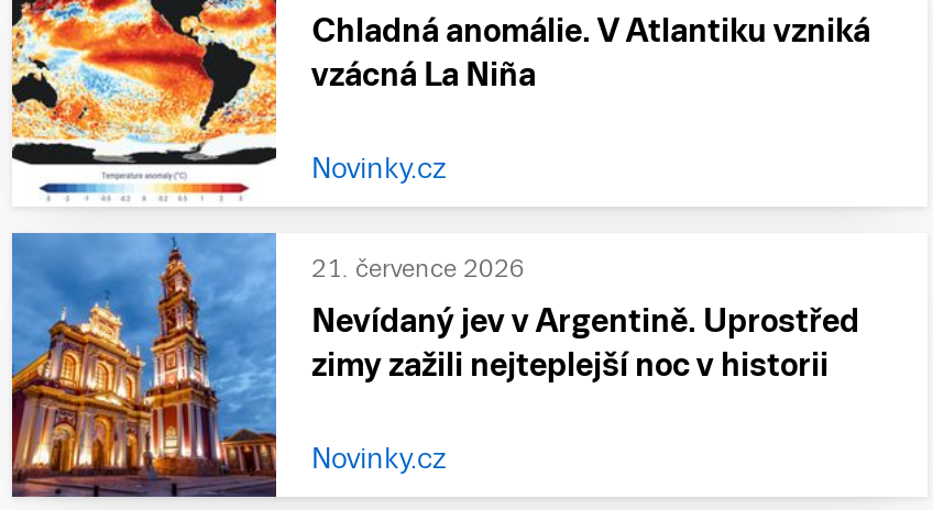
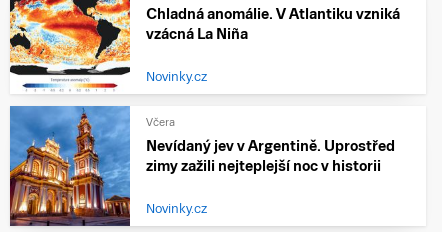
[311,255,525,281] 21. července 2026 -> [146,116,175,128] Včera

